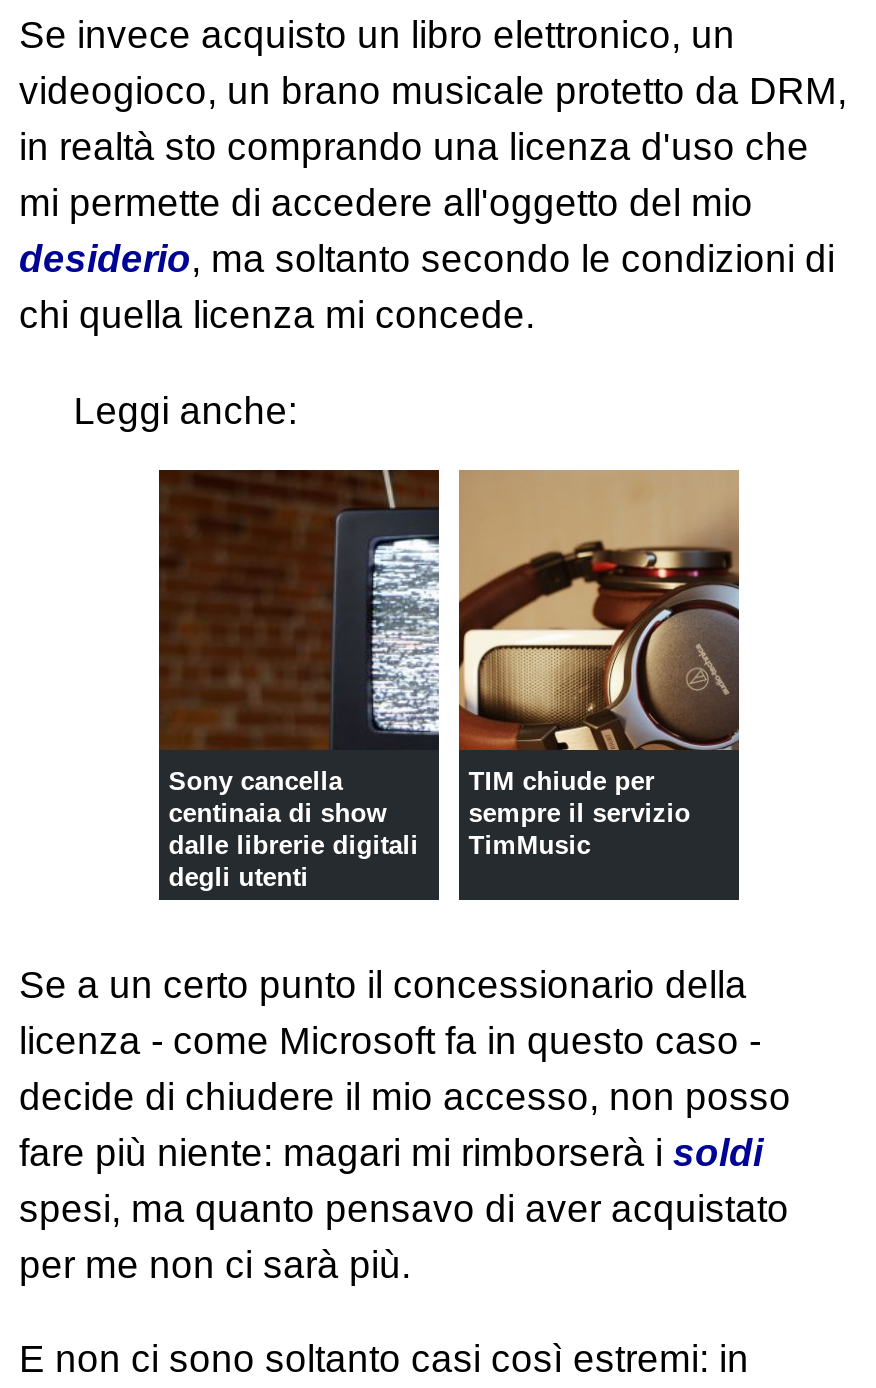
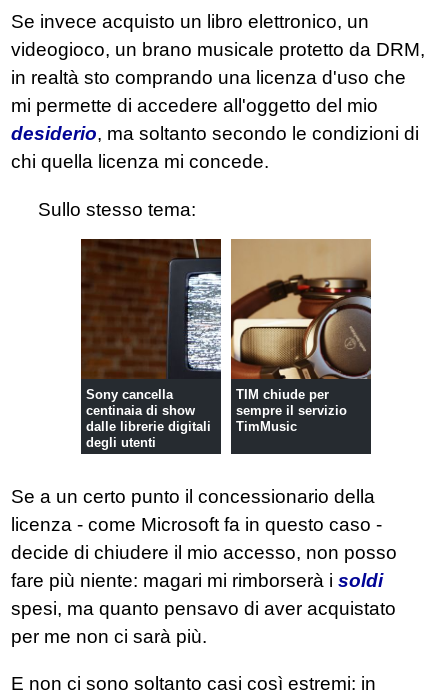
[73,389,297,431] Leggi anche: -> [38,199,196,220] Sullo stesso tema:

